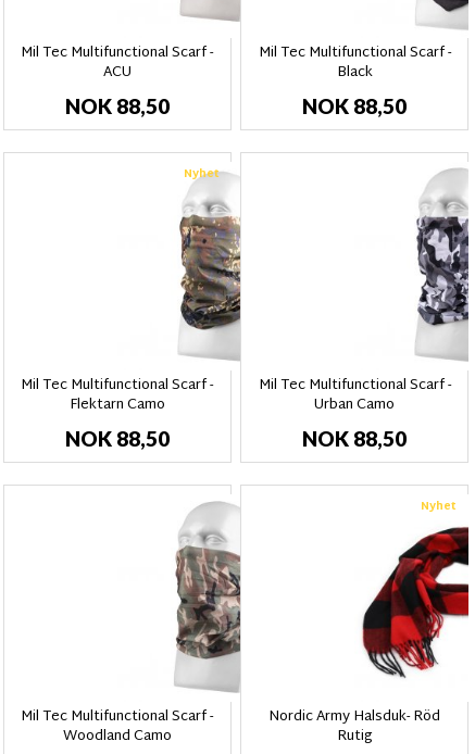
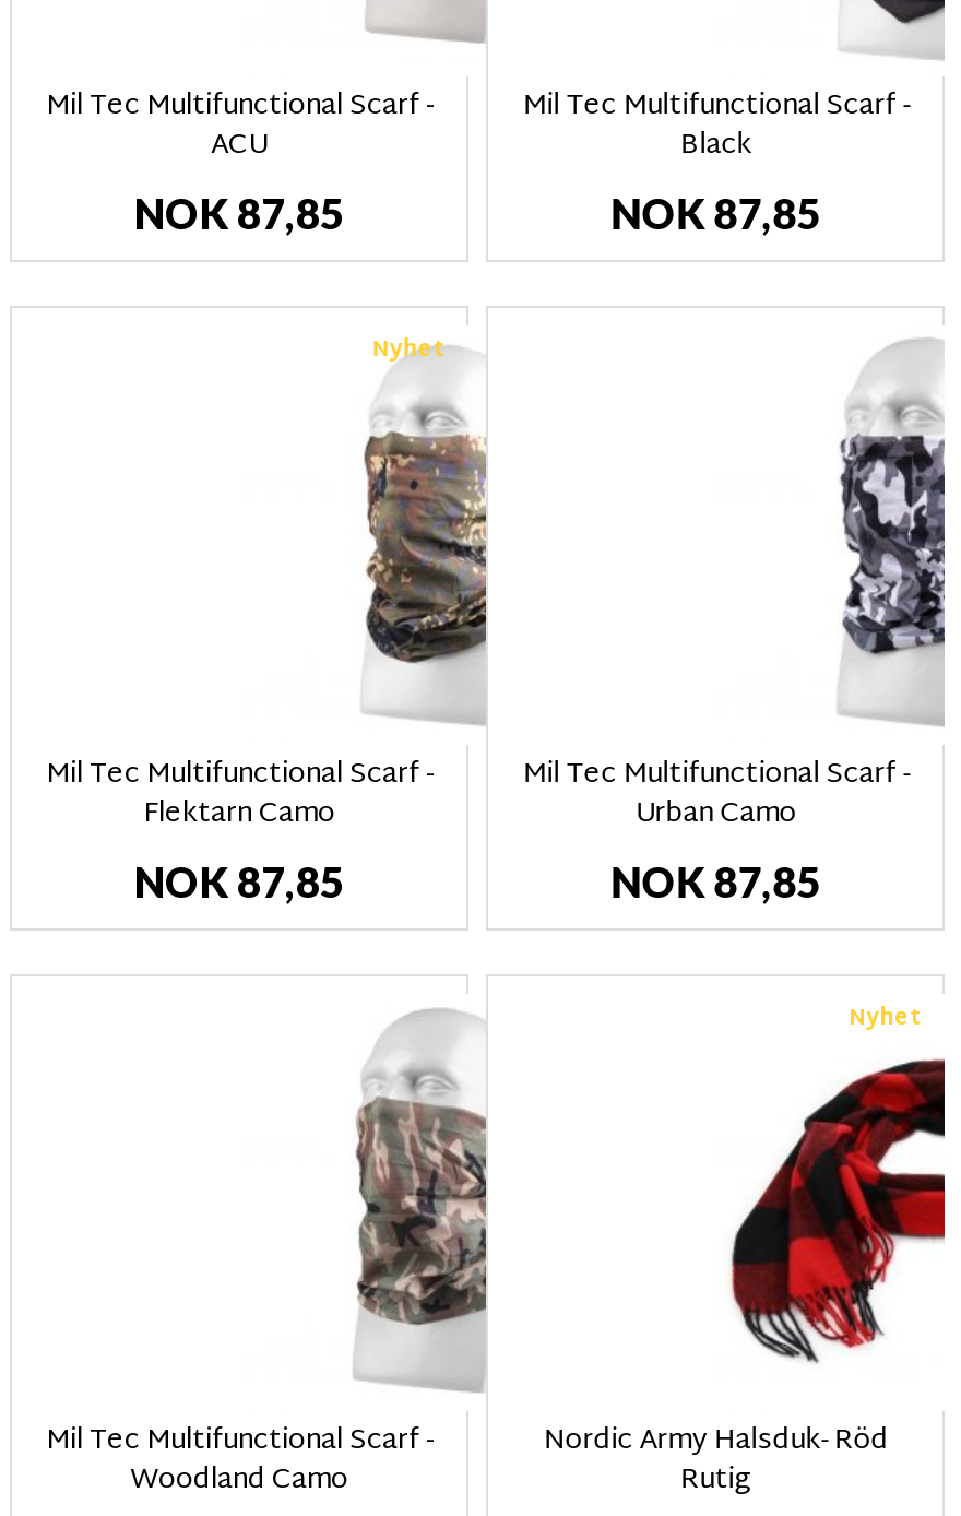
[65,94,169,119] NOK 88,50 -> [134,188,344,239] NOK 87,85
[302,94,407,119] NOK 88,50 -> [611,188,821,239] NOK 87,85
[65,426,169,451] NOK 88,50 -> [134,856,344,906] NOK 87,85
[302,426,407,451] NOK 88,50 -> [611,856,821,906] NOK 87,85

